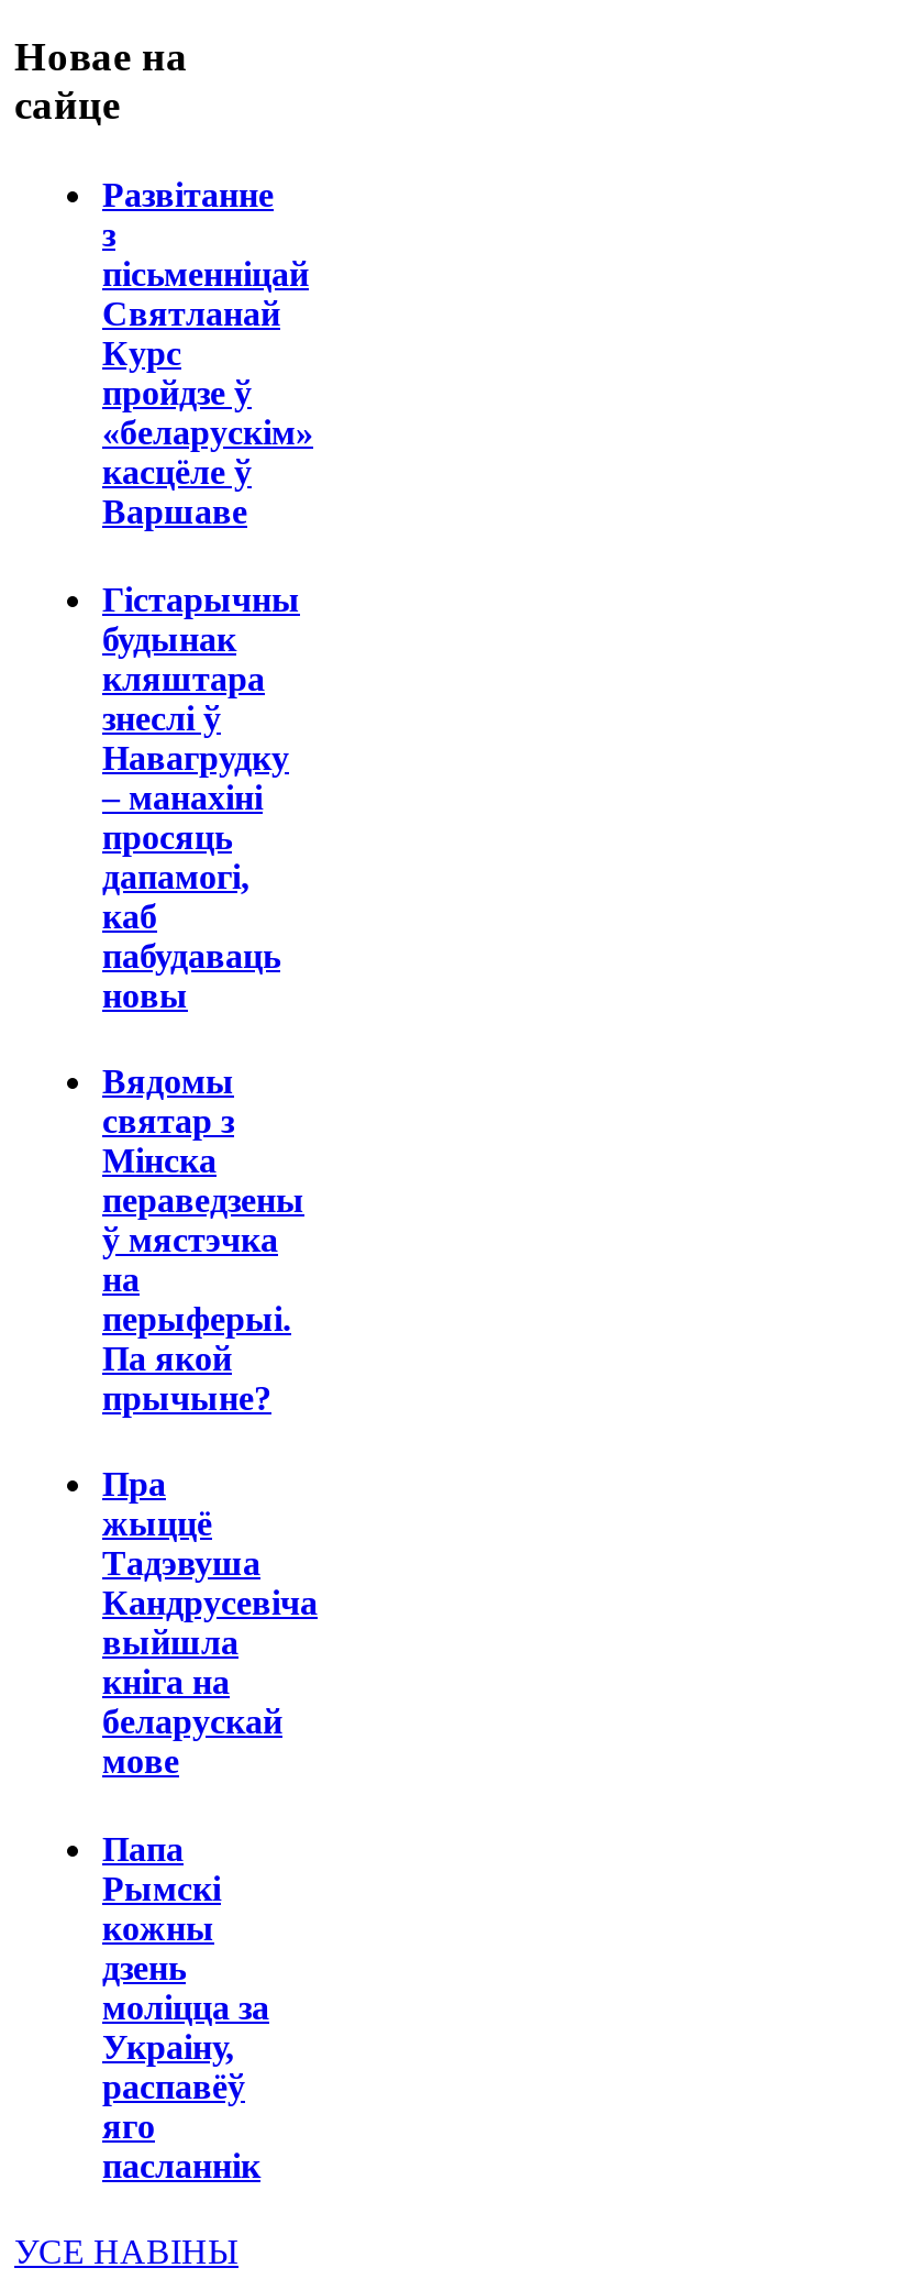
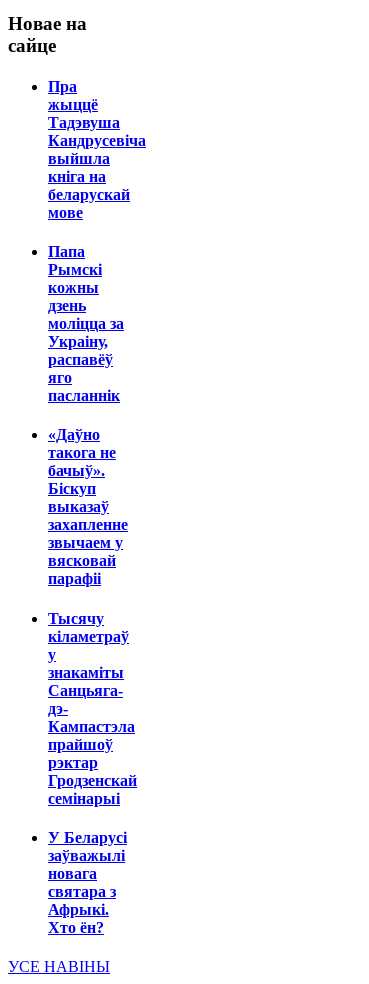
[102,177,313,1416] Развітанне | з | пісьменніцай | Святланай | Курс | пройдзе ў | «беларускім» | касцёле ў | Варшаве | Гістарычны | будынак | кляштара | знеслі ў | Навагрудку | – манахіні | просяць | дапамогі, | каб | пабудаваць | новы | Вядомы | святар з | Мінска | пераведзены | ў мястэчка | на | перыферыі. | Па якой | прычыне? -> none
moved [102,1465,318,2183] -> [48,78,146,404]: Пра | жыццё | Тадэвуша | ... | яго | пасланнік
none -> [48,426,137,936] «Даўно | такога не | бачыў». | Біскуп | выказаў | захапленне | звычаем у | вясковай | парафіі | Тысячу | кіламетраў | у | знакаміты | Санцьяга- | дэ- | Кампастэла | прайшоў | рэктар | Гродзенскай | семінарыі | У Беларусі | заўважылі | новага | святара з | Афрыкі. | Хто ён?

